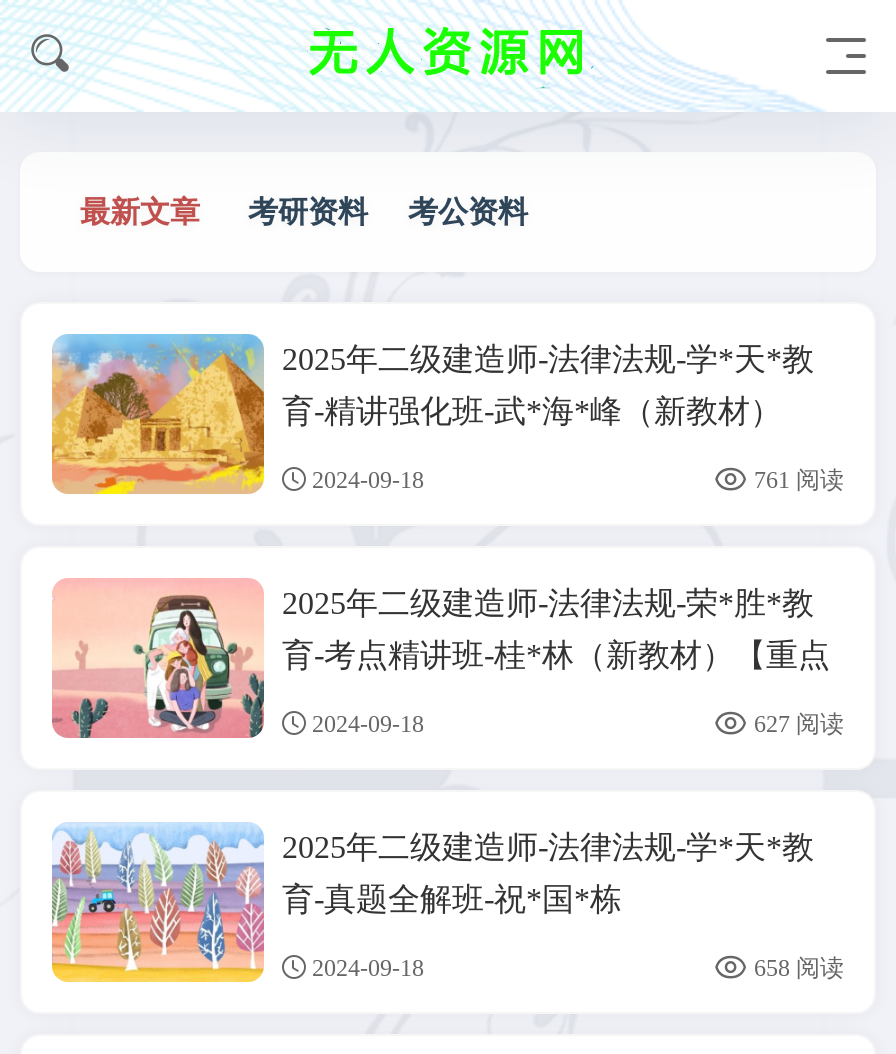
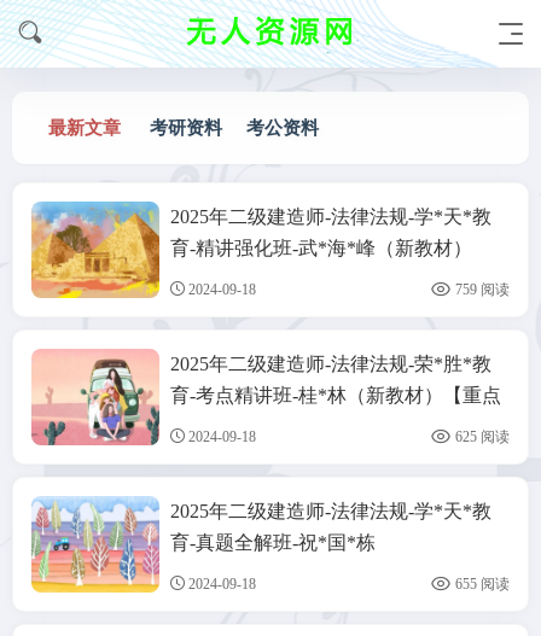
[754,466,844,494] 761 阅读 -> [455,281,510,298] 759 阅读
[754,710,844,738] 627 阅读 -> [455,428,510,445] 625 阅读
[754,954,844,982] 658 阅读 -> [455,576,510,593] 655 阅读

